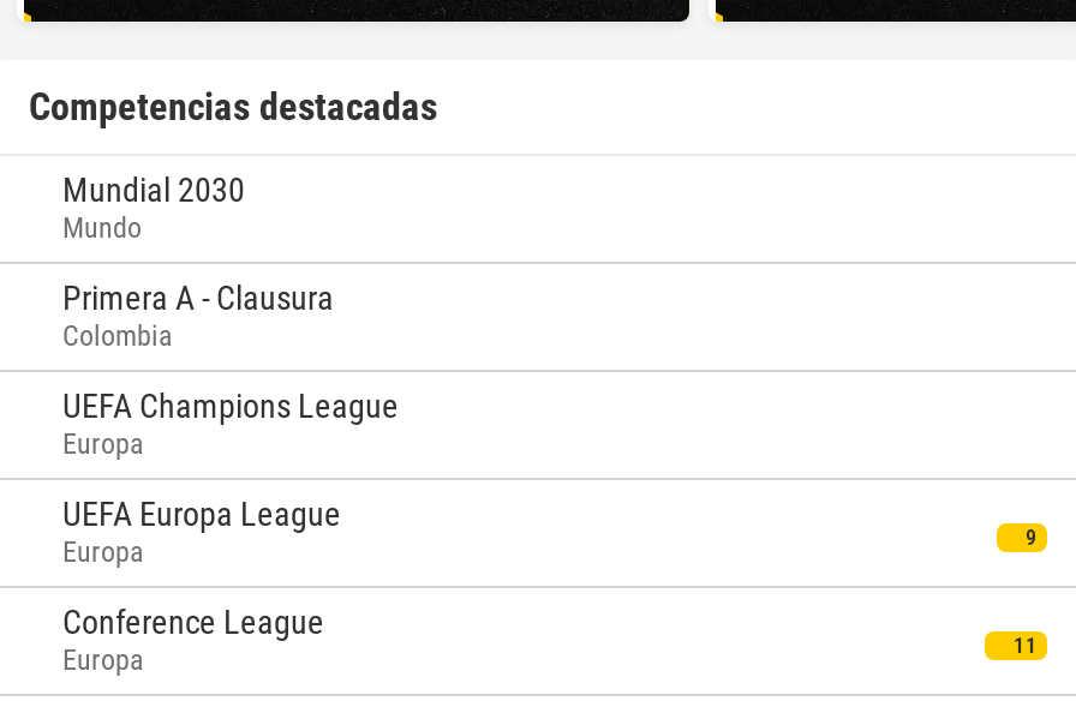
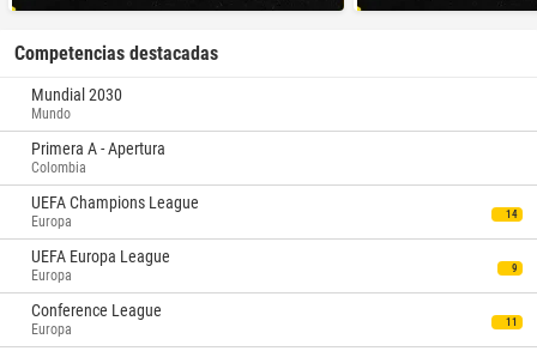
[62,278,334,317] Primera A - Clausura -> [31,139,165,158] Primera A - Apertura
none -> [506,208,518,220] 14

